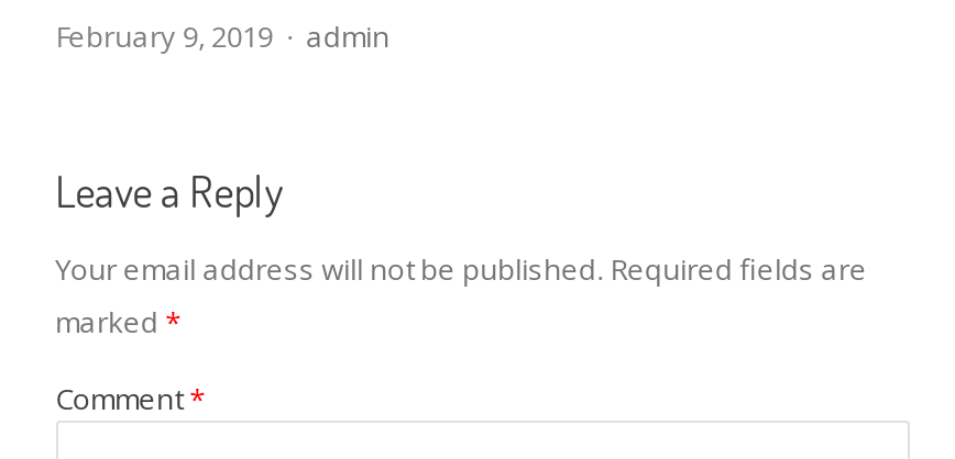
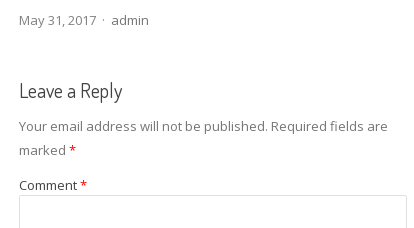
[55,17,273,57] February 9, 2019 -> [19,11,96,29] May 31, 2017

